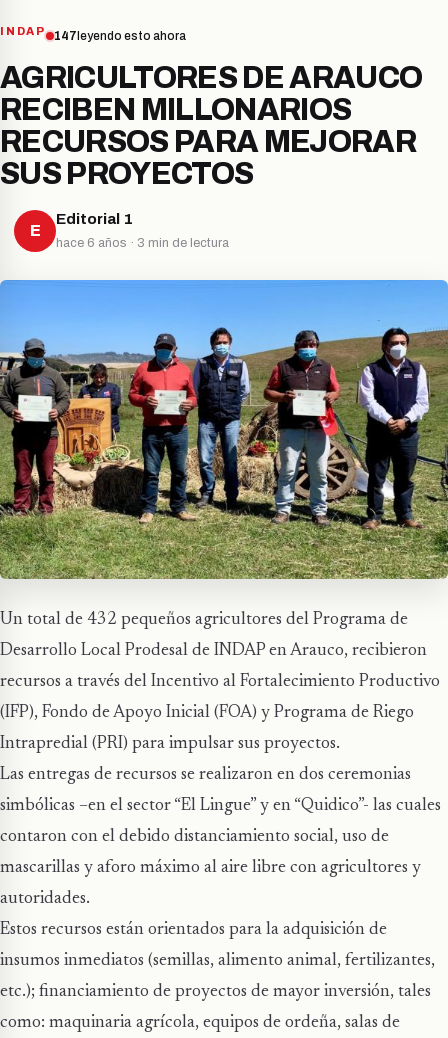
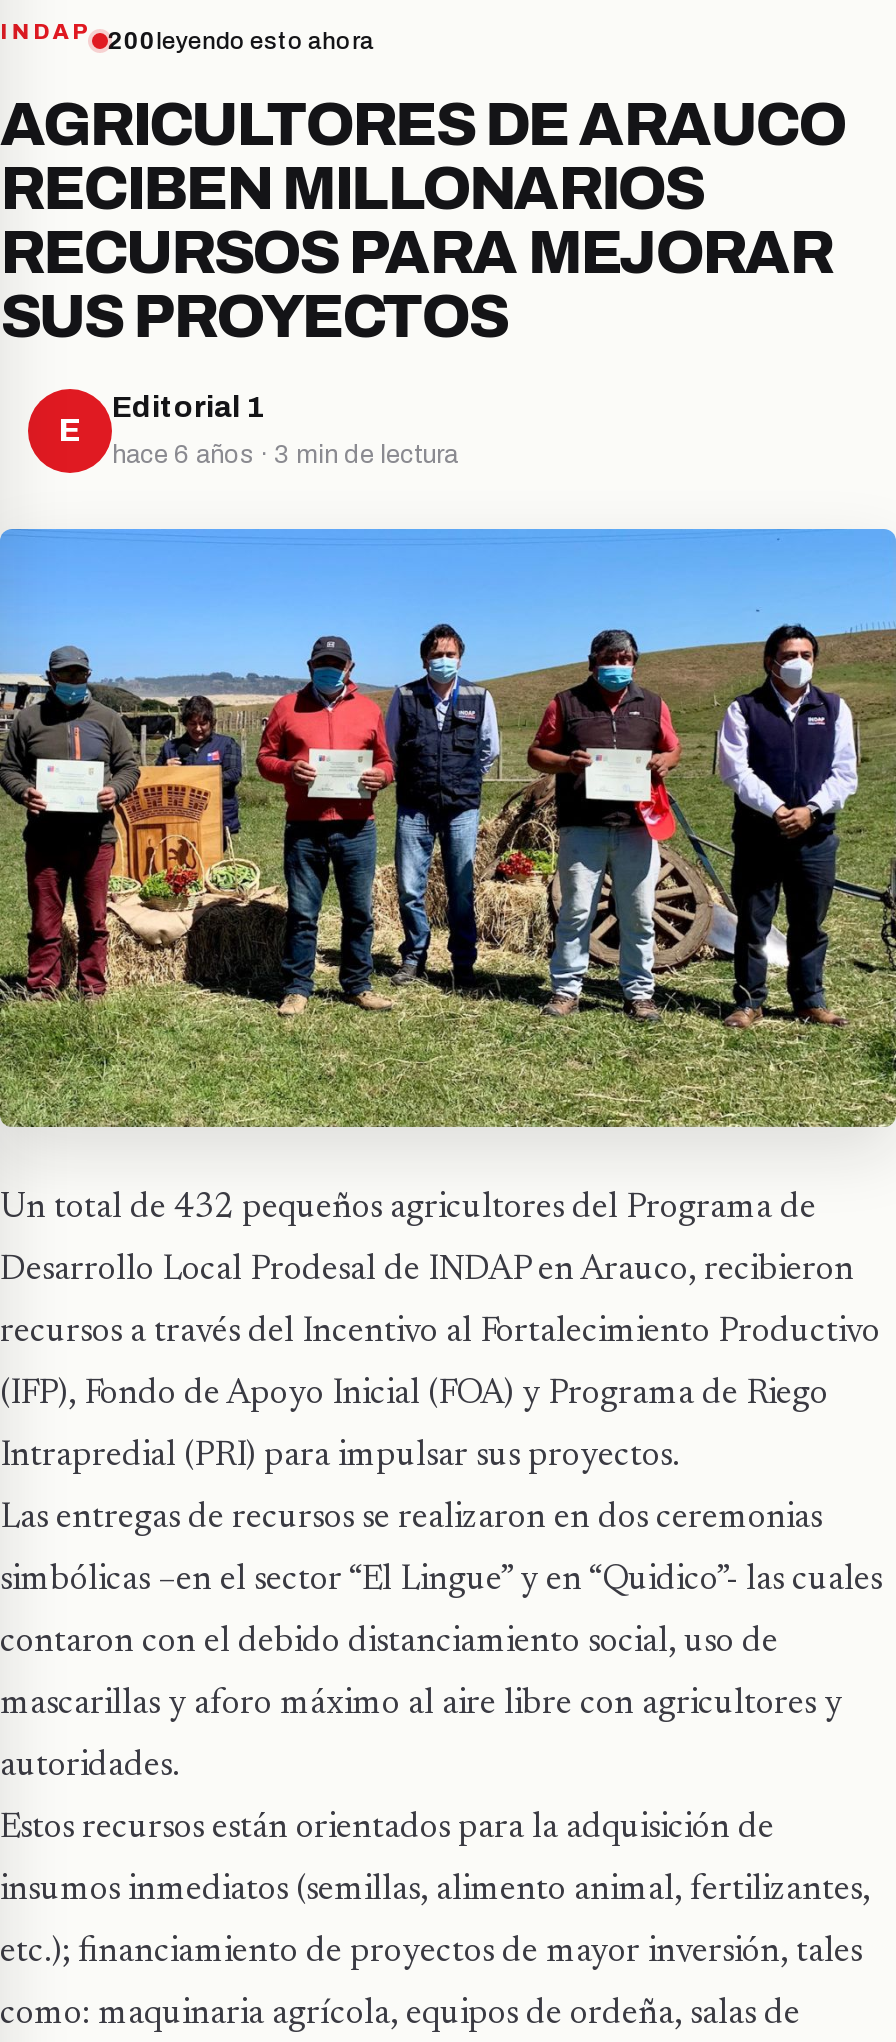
[54,29,186,43] 147 leyendo esto ahora -> [108,27,374,55] 200 leyendo esto ahora

